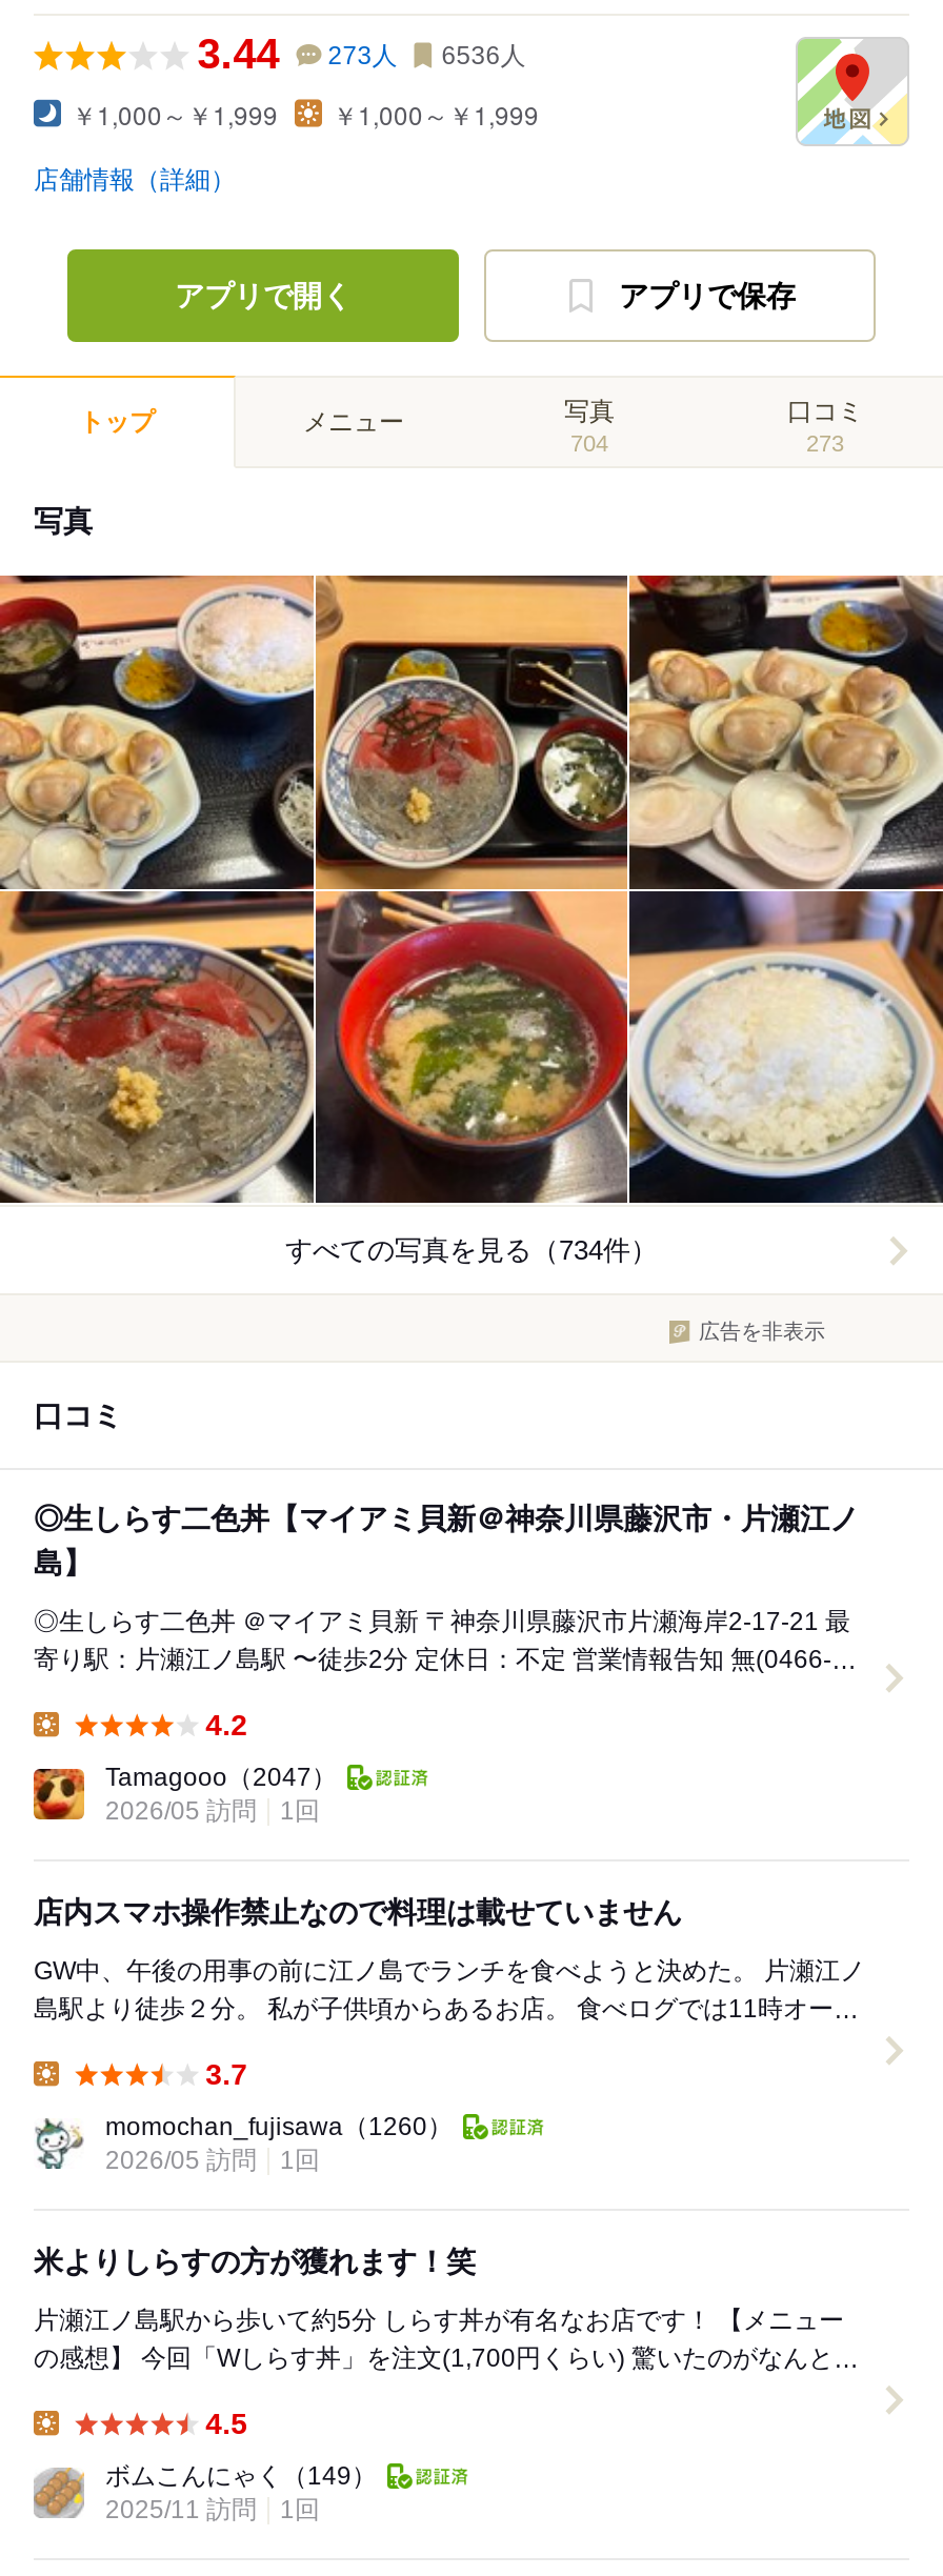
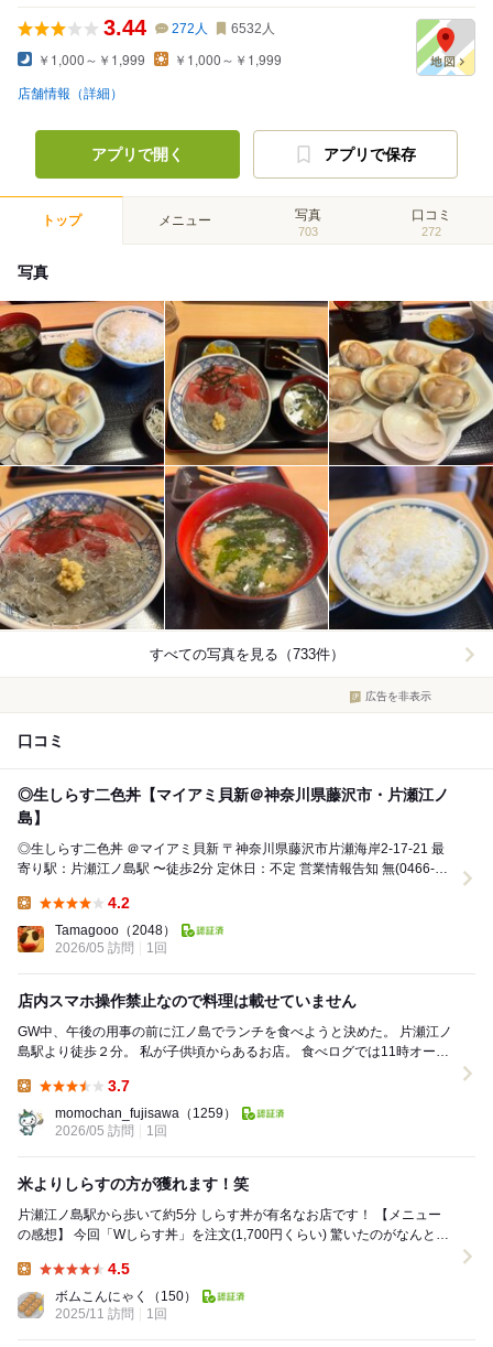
[328,41,397,71] 273人 -> [171,21,208,36] 272人
[442,41,526,71] 6536人 -> [231,21,275,36] 6532人
[570,430,608,456] 704 -> [298,225,318,238] 703
[806,430,844,456] 273 -> [421,225,441,238] 272
[285,1235,658,1267] すべての写真を見る（734件） -> [149,646,344,663] すべての写真を見る（733件）
[105,1763,337,1793] Tamagooo（2047） -> [55,923,176,938] Tamagooo（2048）
[105,2113,453,2142] momochan_fujisawa（1260） -> [55,1106,237,1121] momochan_fujisawa（1259）
[105,2462,377,2491] ボムこんにゃく（149） -> [55,1289,197,1304] ボムこんにゃく（150）

